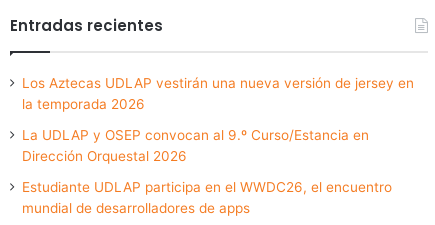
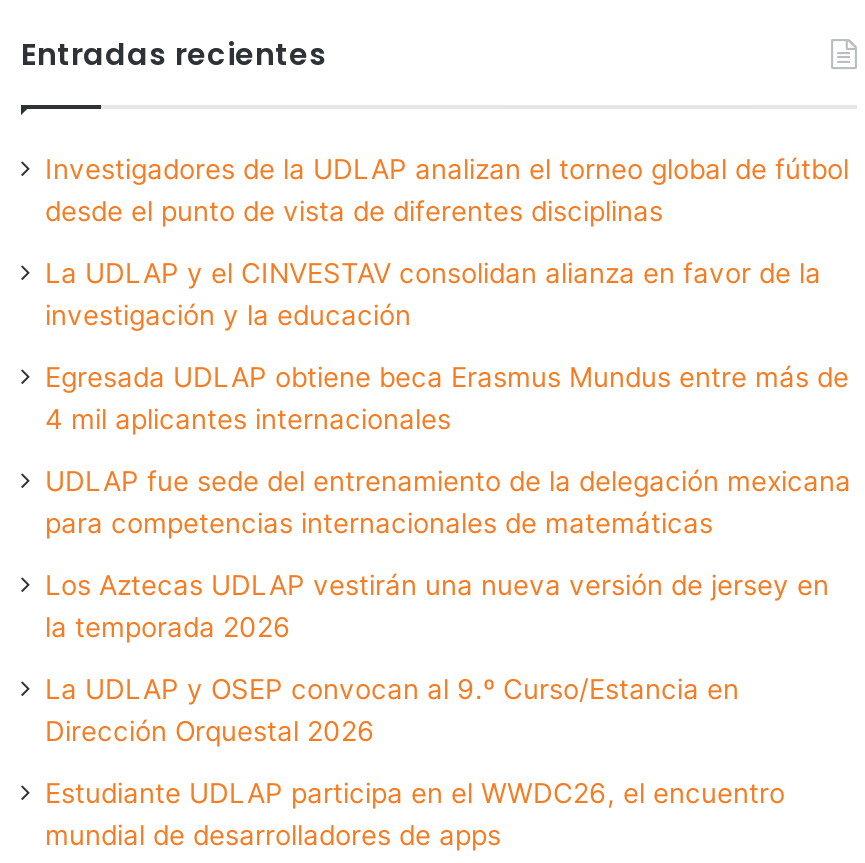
none -> [45,153,851,539] Investigadores de la UDLAP analizan el torneo global de fútbol | desde el punto de vista de diferentes disciplinas | La UDLAP y el CINVESTAV consolidan alianza en favor de la | investigación y la educación | Egresada UDLAP obtiene beca Erasmus Mundus entre más de | 4 mil aplicantes internacionales | UDLAP fue sede del entrenamiento de la delegación mexicana | para competencias internacionales de matemáticas

